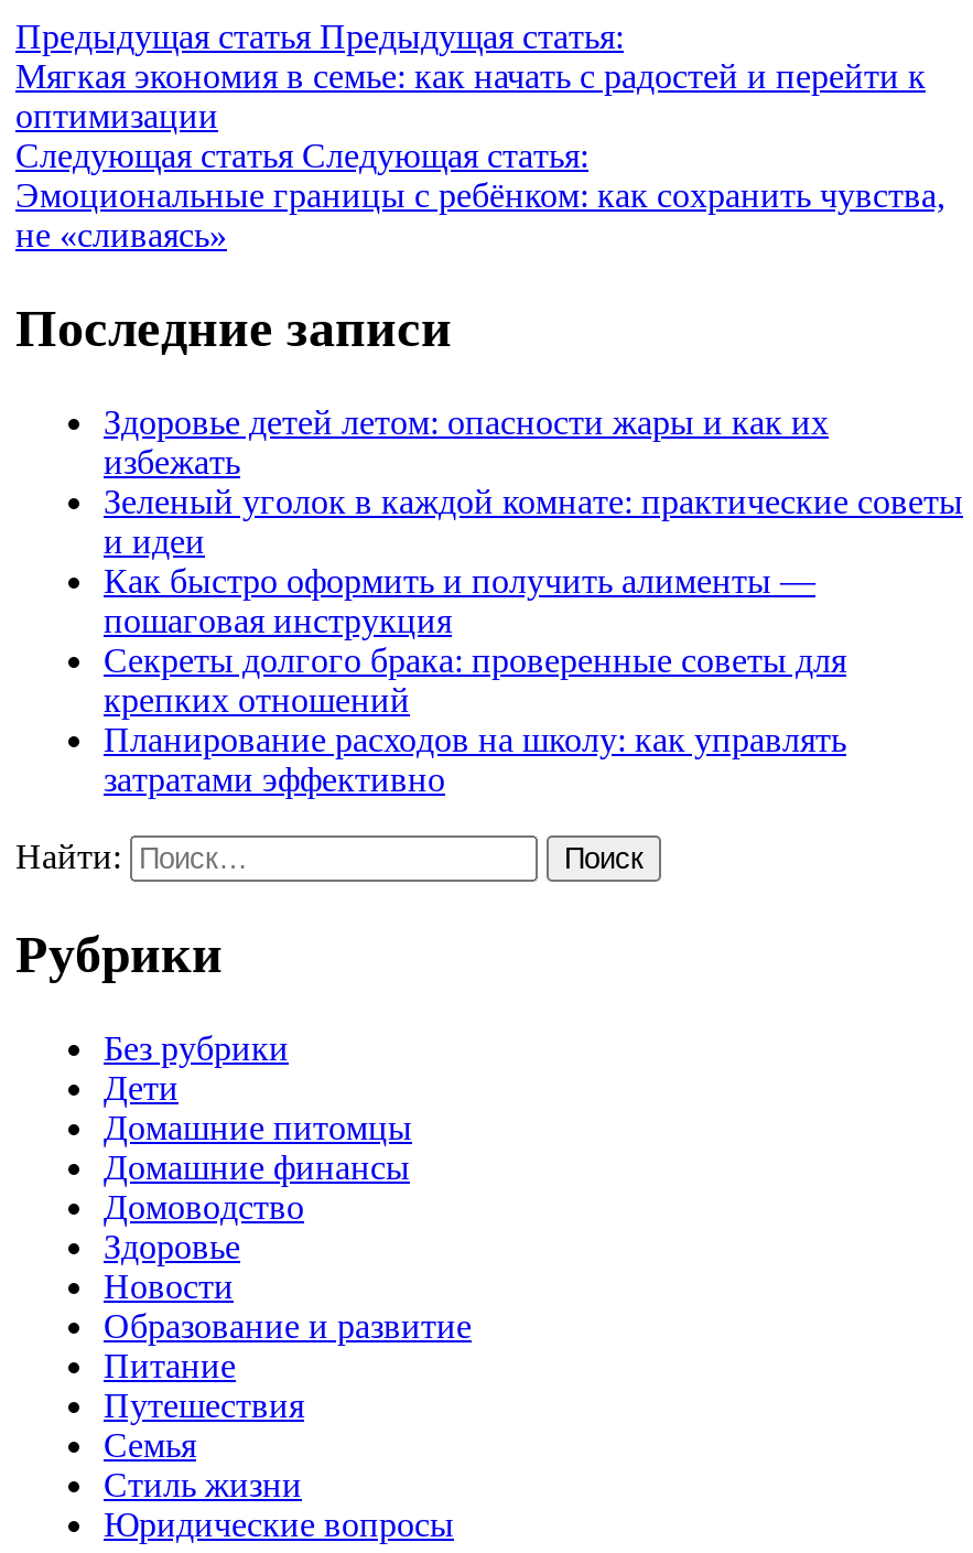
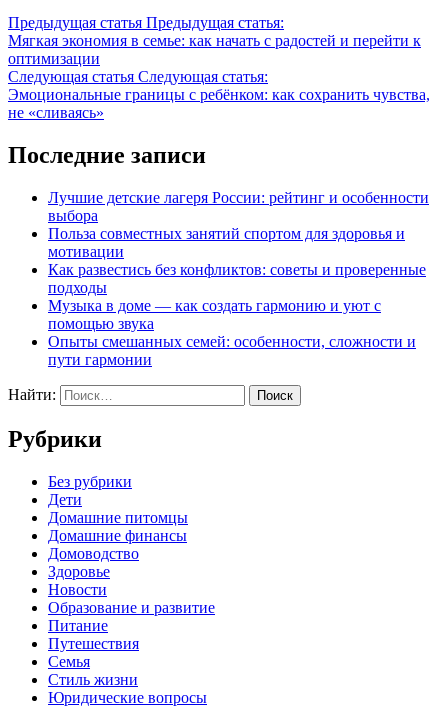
[104,403,963,798] Здоровье детей летом: опасности жары и как их | избежать | Зеленый уголок в каждой комнате: практические советы | и идеи | Как быстро оформить и получить алименты — | пошаговая инструкция | Секреты долгого брака: проверенные советы для | крепких отношений | Планирование расходов на школу: как управлять | затратами эффективно -> [48,189,429,368] Лучшие детские лагеря России: рейтинг и особенности | выбора | Польза совместных занятий спортом для здоровья и | мотивации | Как развестись без конфликтов: советы и проверенные | подходы | Музыка в доме — как создать гармонию и уют с | помощью звука | Опыты смешанных семей: особенности, сложности и | пути гармонии

